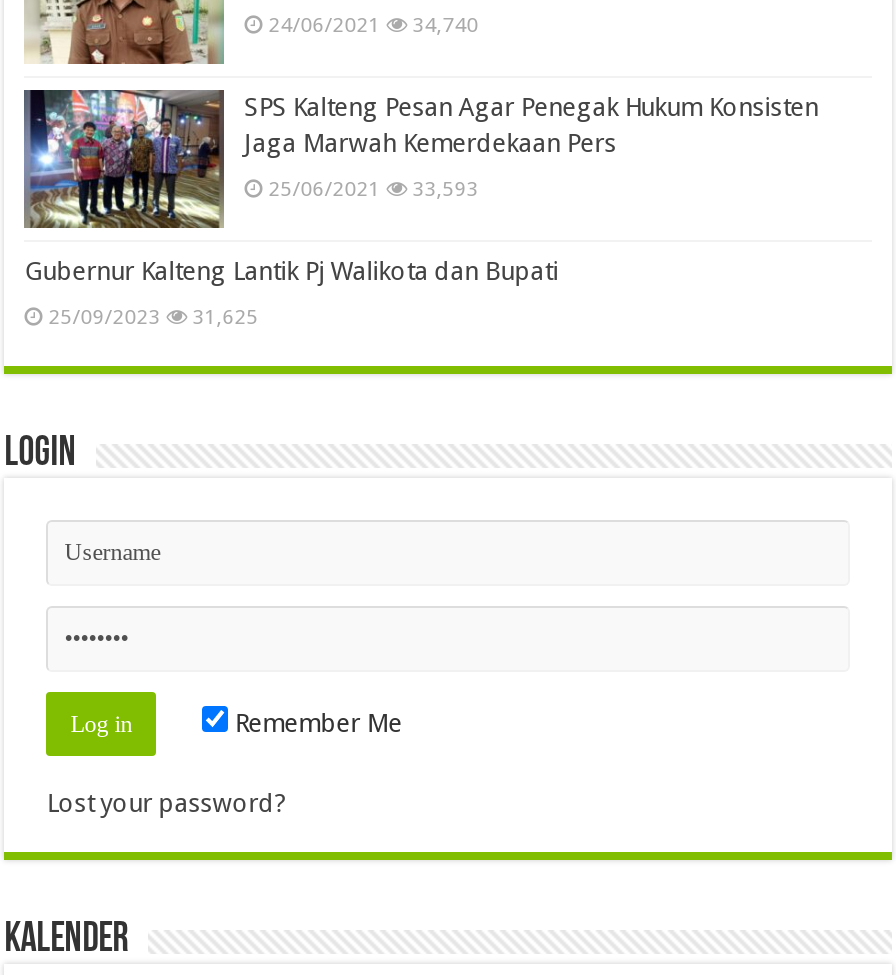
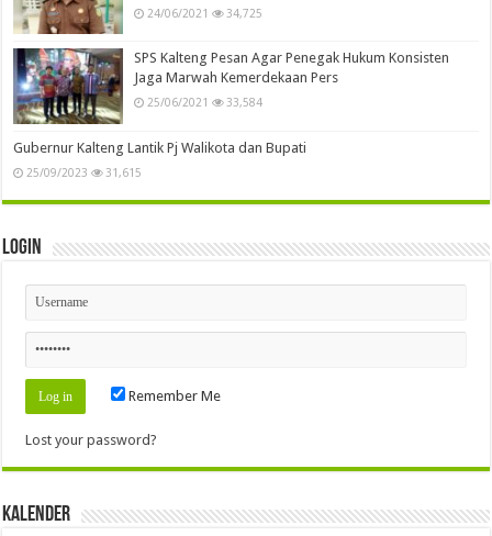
[268,13,478,37] 24/06/2021 34,740 -> [147,7,263,20] 24/06/2021 34,725
[268,176,478,200] 25/06/2021 33,593 -> [147,96,263,109] 25/06/2021 33,584
[48,304,258,328] 25/09/2023 31,625 -> [27,165,142,179] 25/09/2023 31,615

